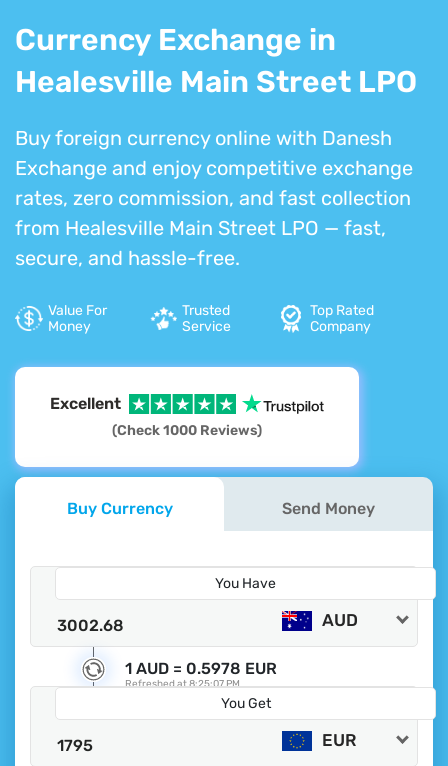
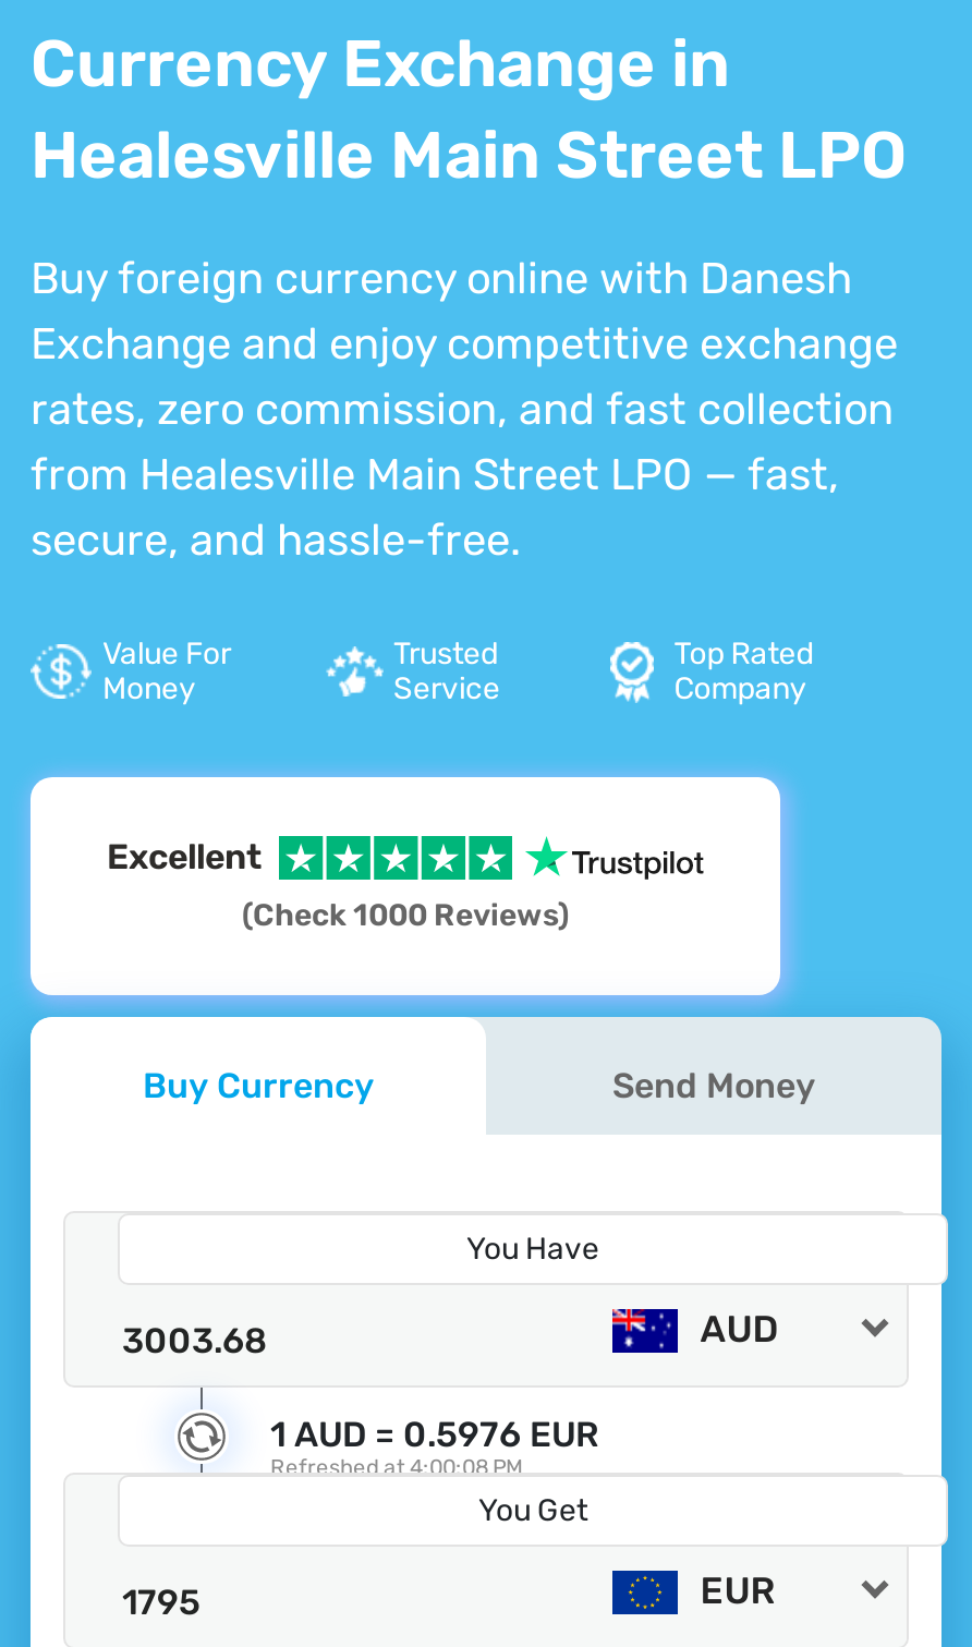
[125,659,277,678] 1 AUD = 0.5978 EUR -> [270,1414,599,1455] 1 AUD = 0.5976 EUR
[125,677,240,689] Refreshed at 8:25:07 PM -> [270,1454,523,1480] Refreshed at 4:00:08 PM

